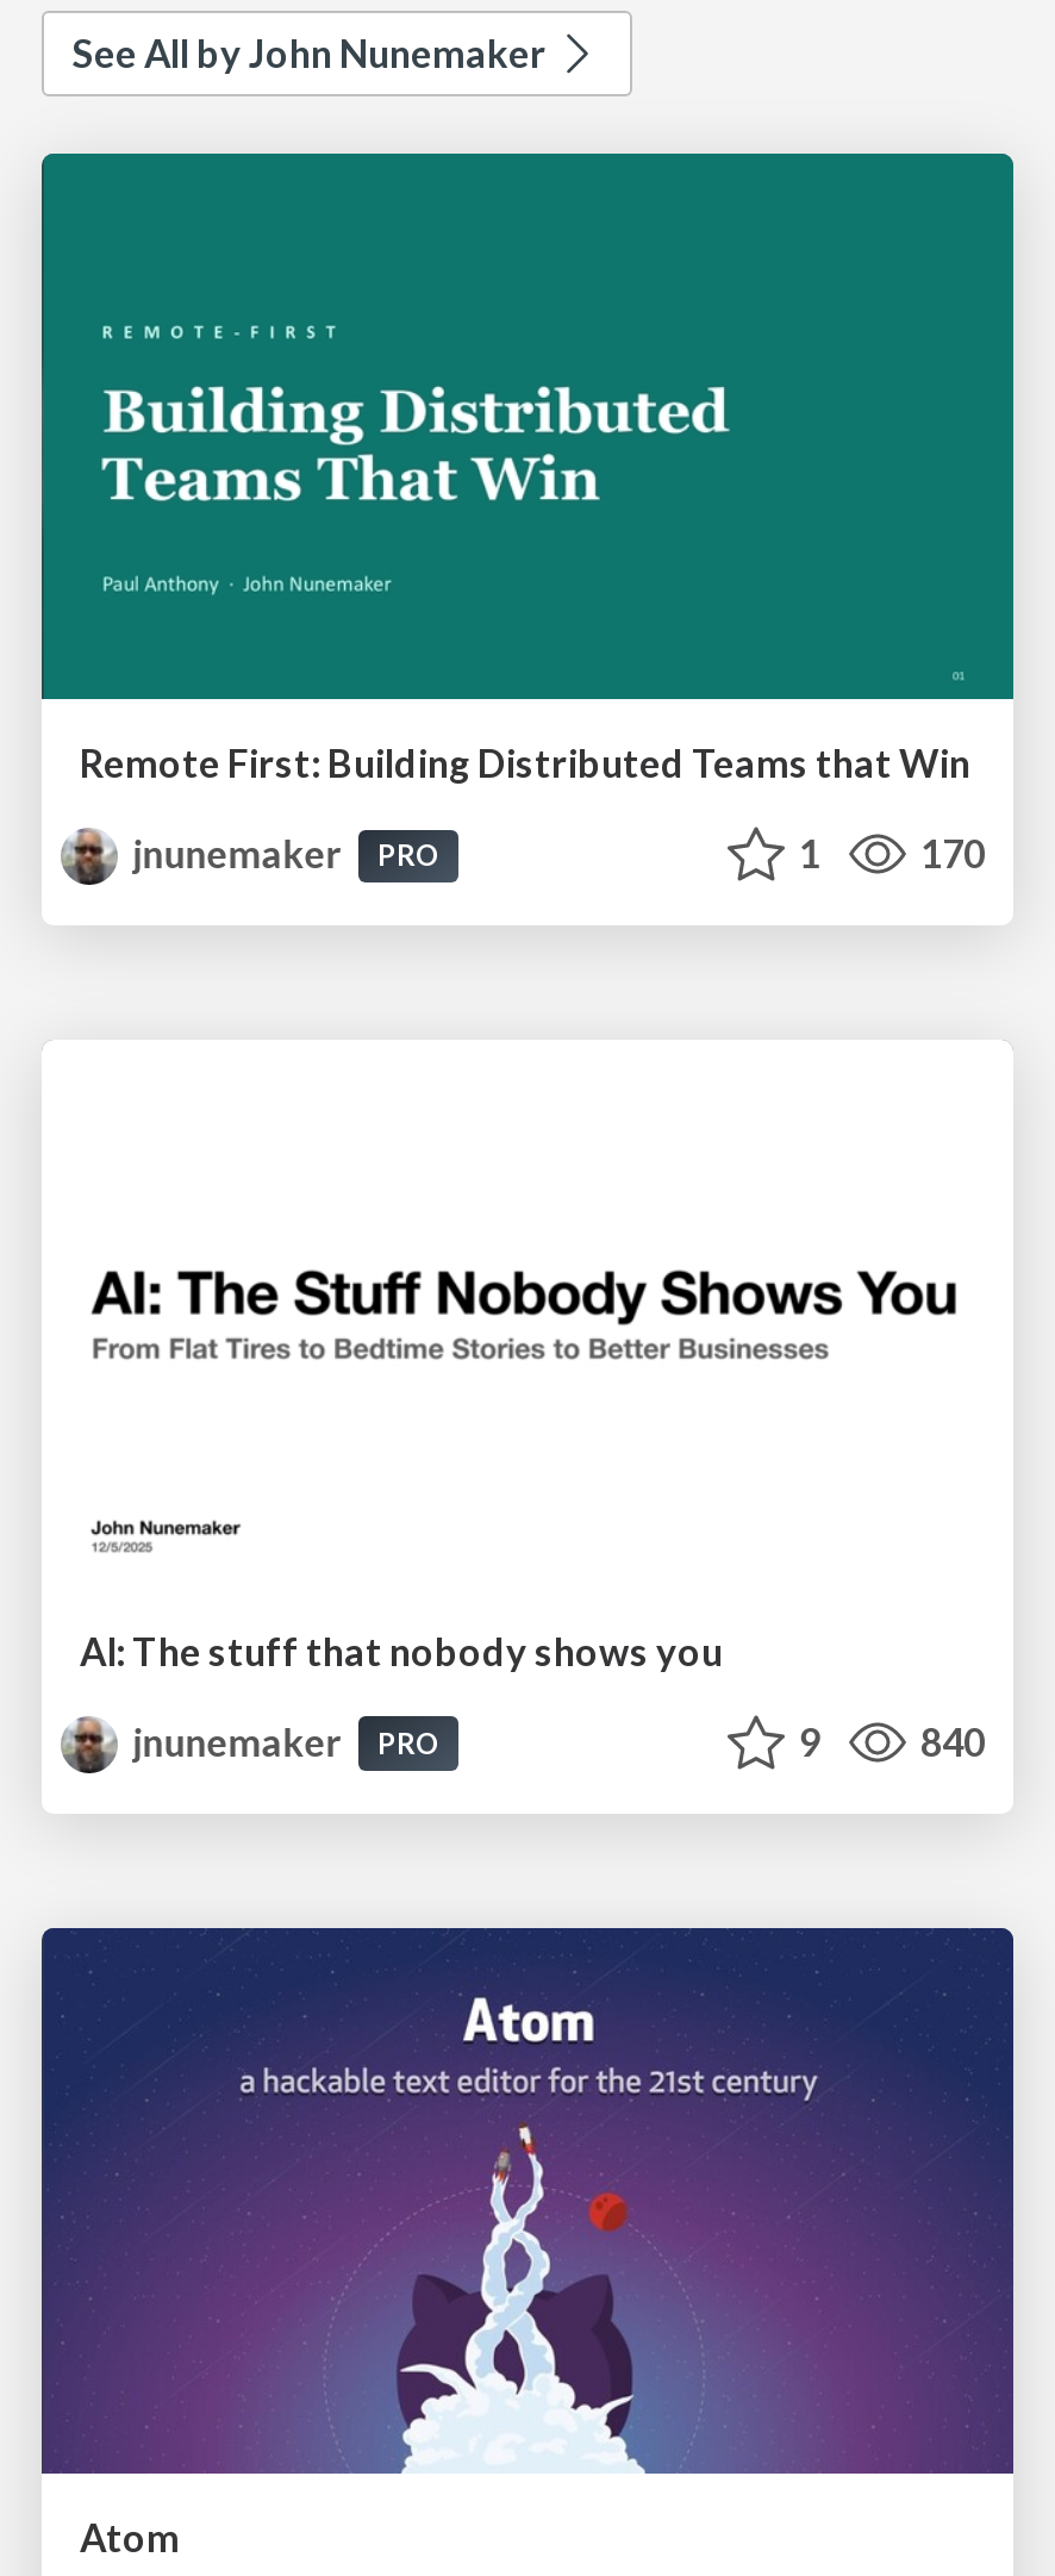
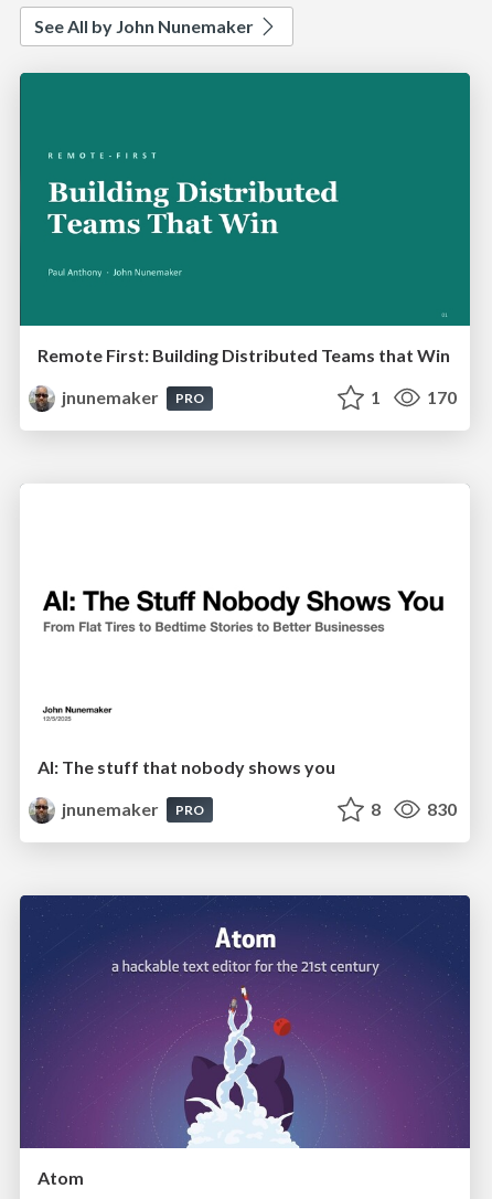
[791,1718,820,1763] 9 -> [367,798,380,819] 8
[913,1718,985,1763] 840 -> [424,798,457,819] 830

